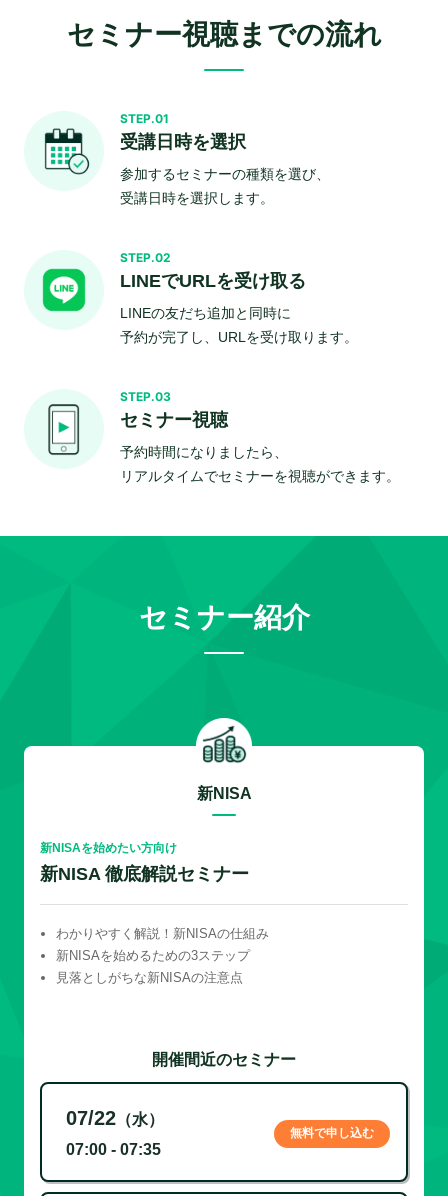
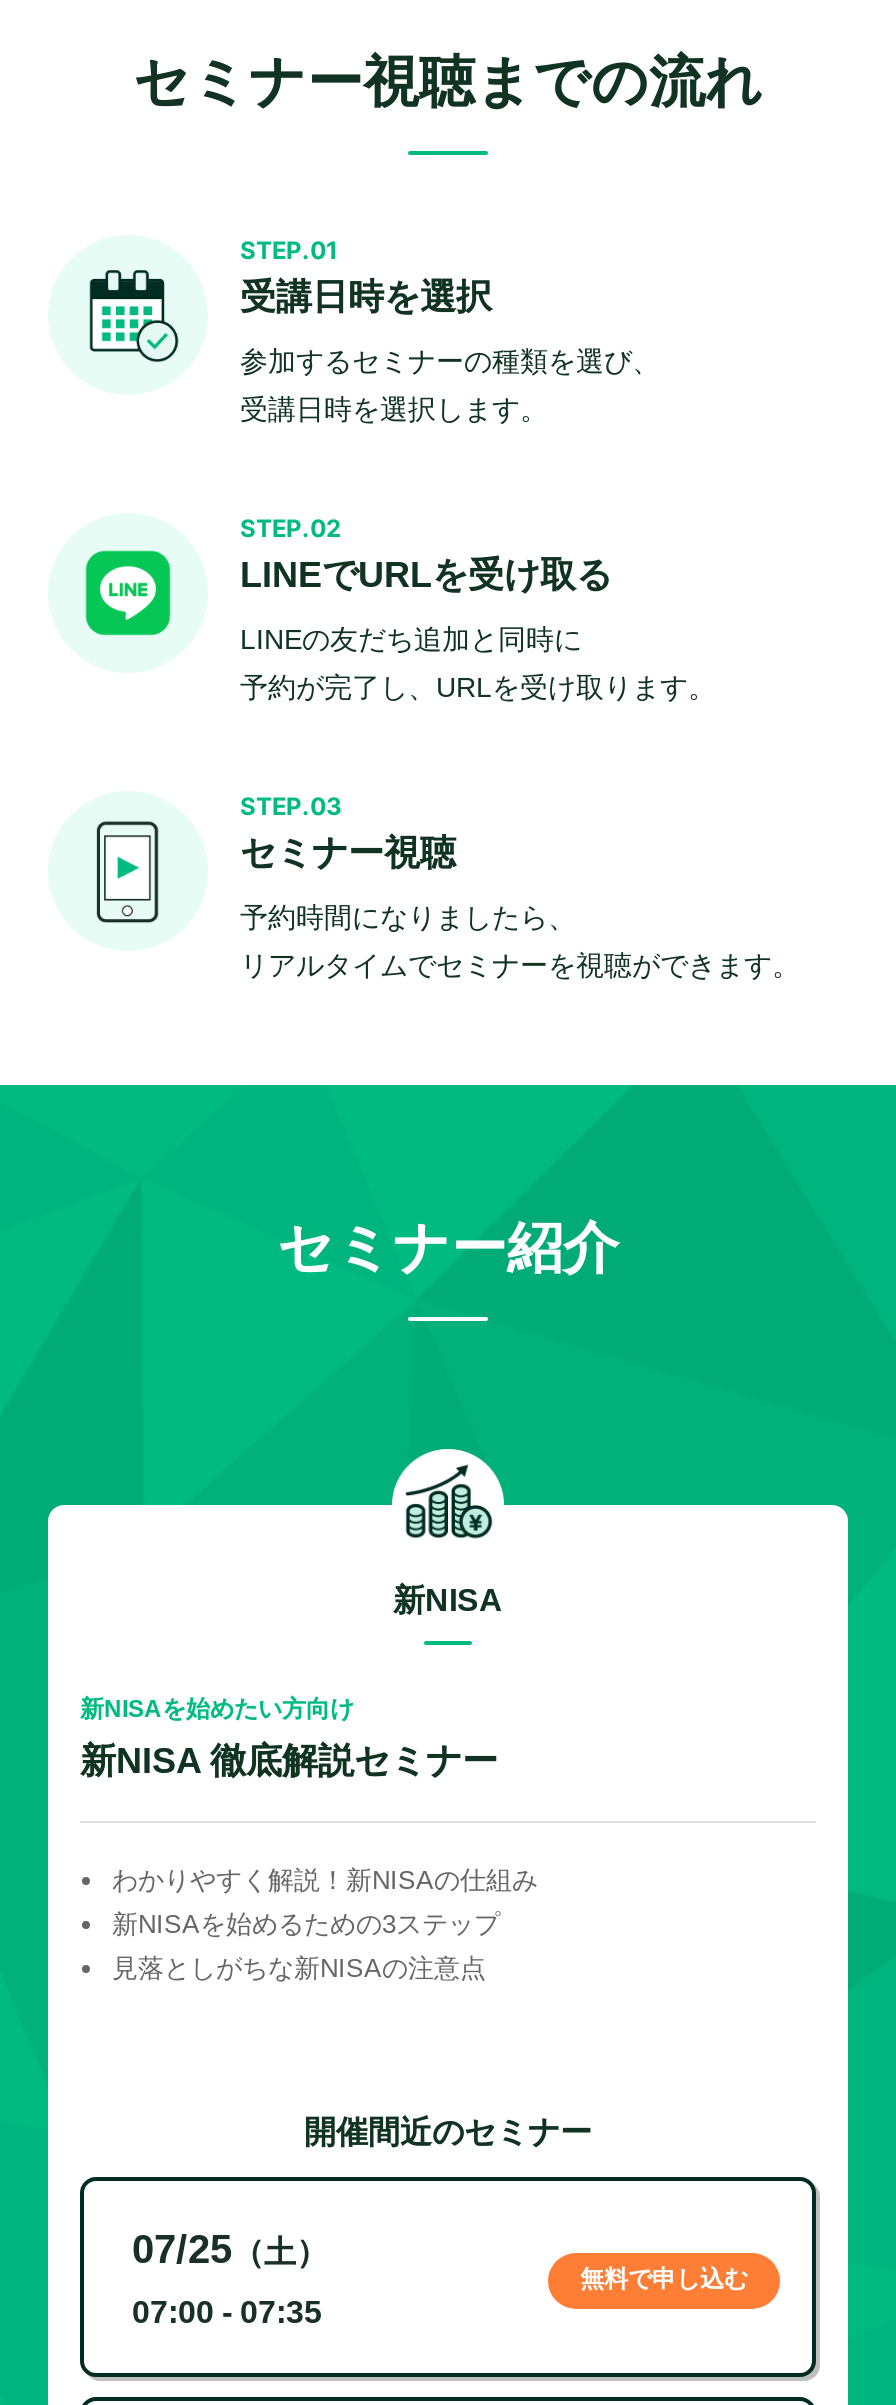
[66,1107,164,1129] 07/22（水） -> [132,2227,328,2271] 07/25（土）

